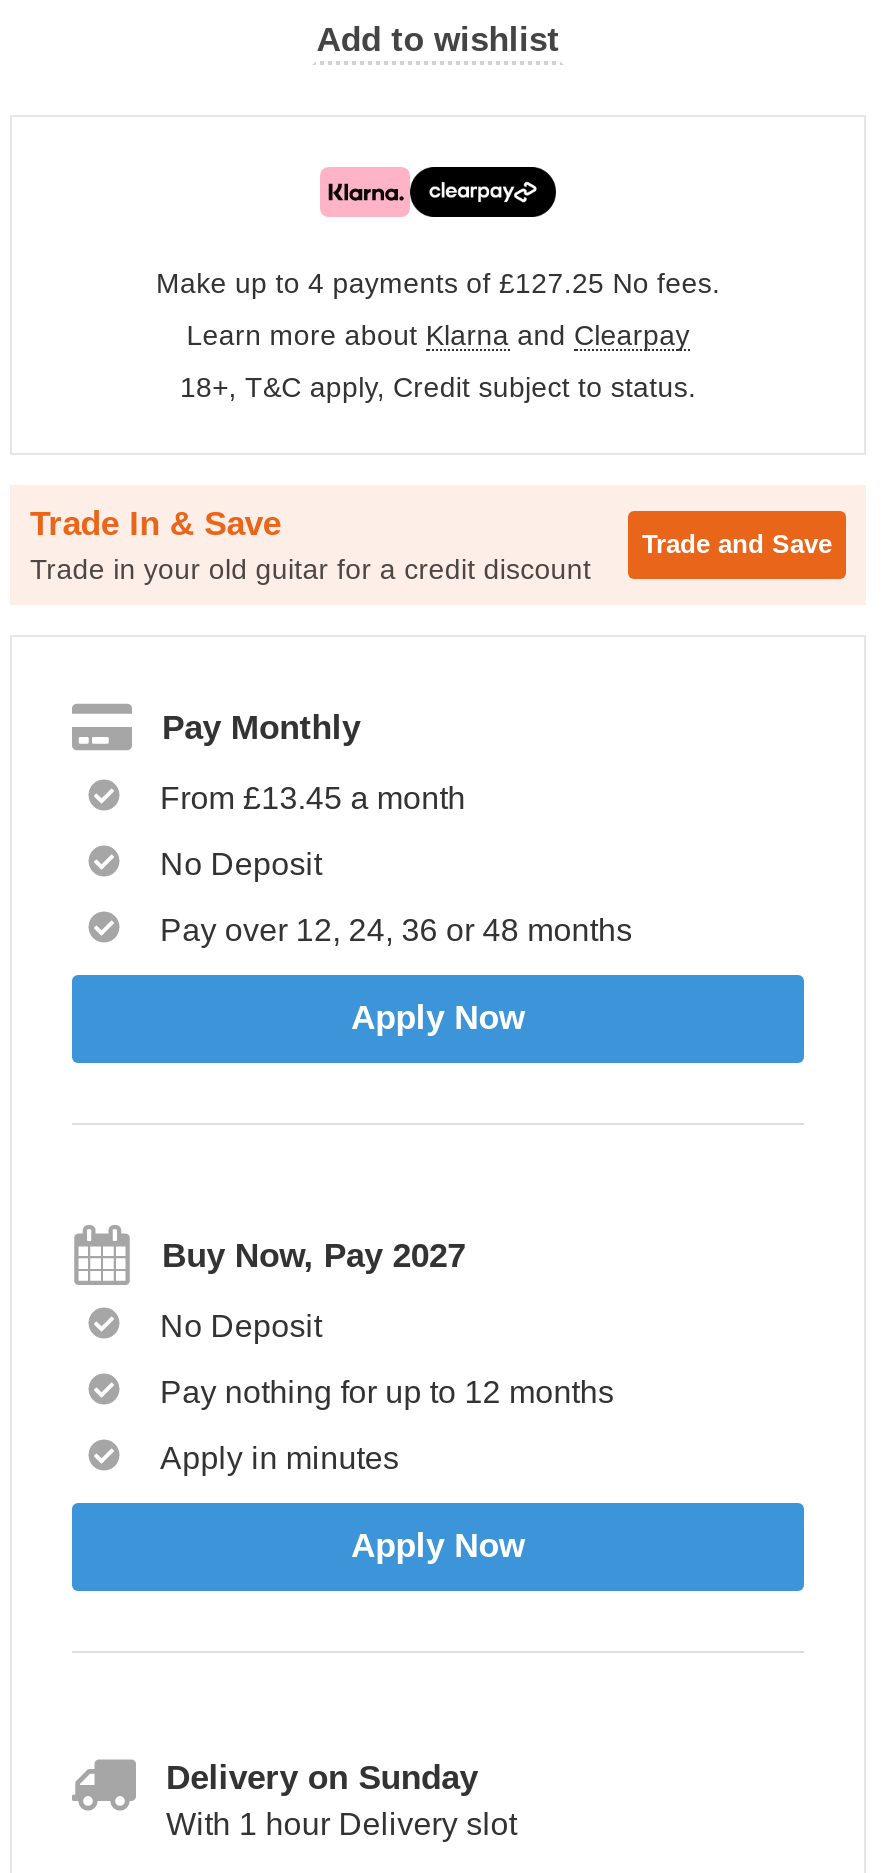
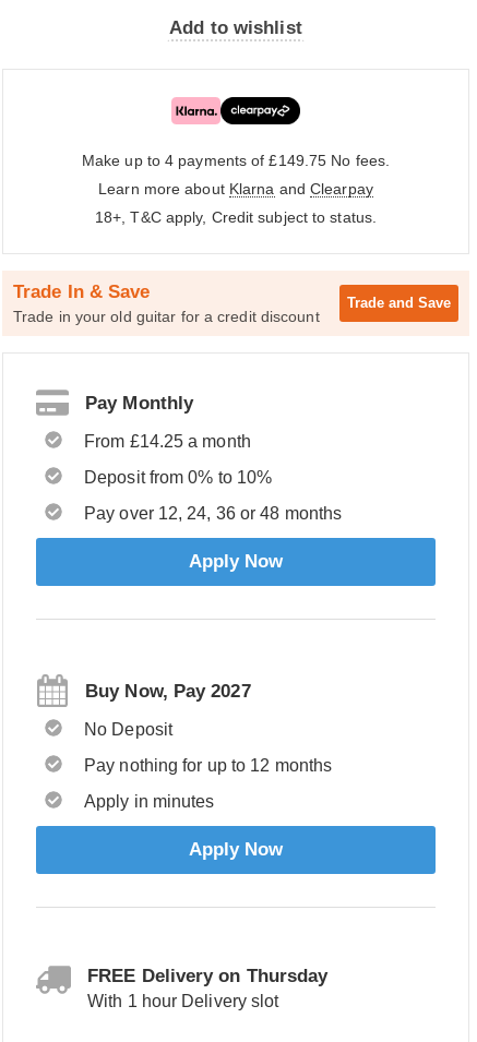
[156,267,720,299] Make up to 4 payments of £127.25 No fees. -> [82,152,390,169] Make up to 4 payments of £149.75 No fees.
[160,781,466,815] From £13.45 a month -> [84,432,251,451] From £14.25 a month
[160,847,322,881] No Deposit -> [84,468,272,487] Deposit from 0% to 10%
[166,1759,478,1797] Delivery on Sunday -> [87,966,328,986] FREE Delivery on Thursday

